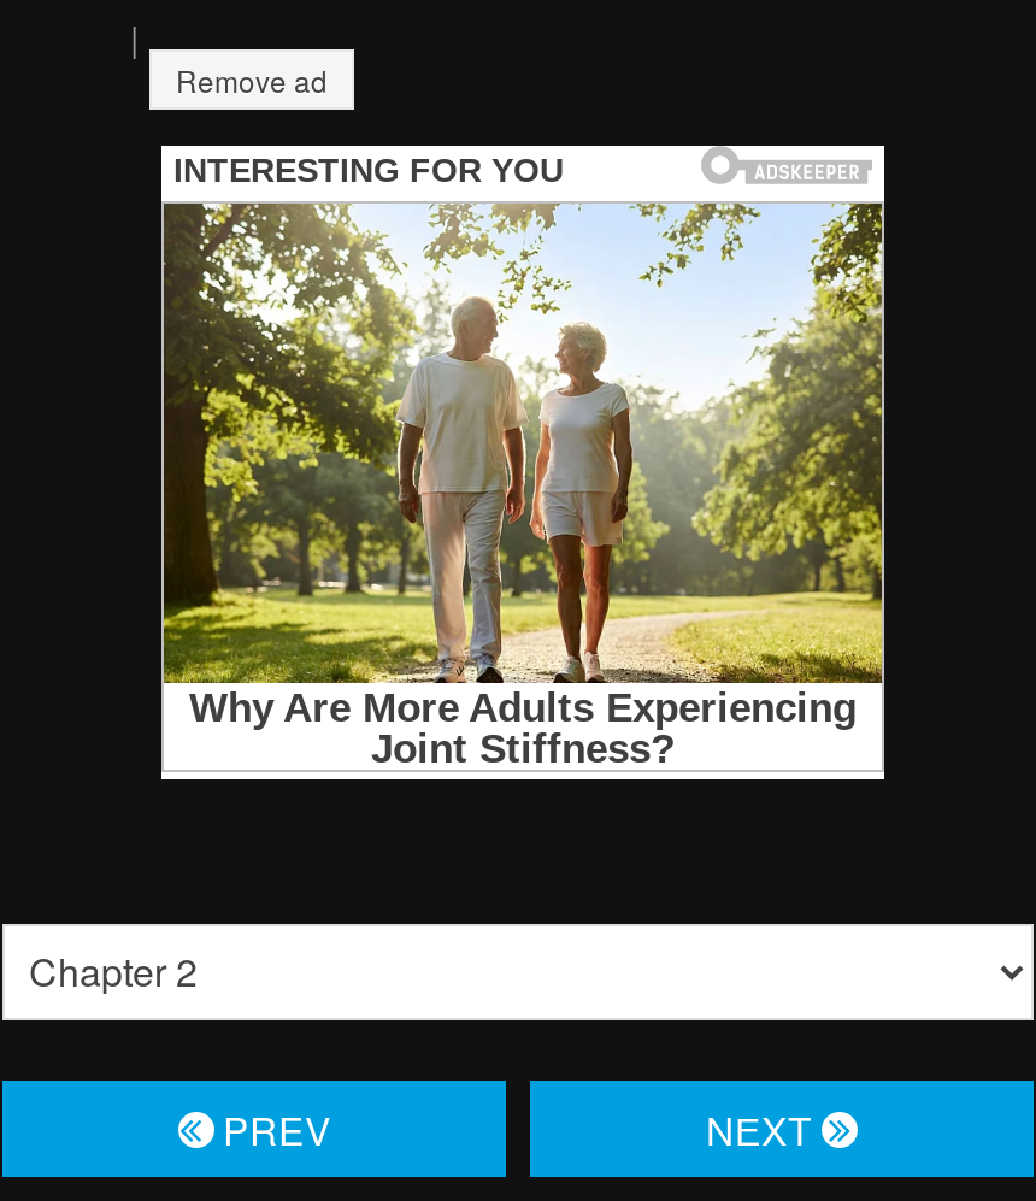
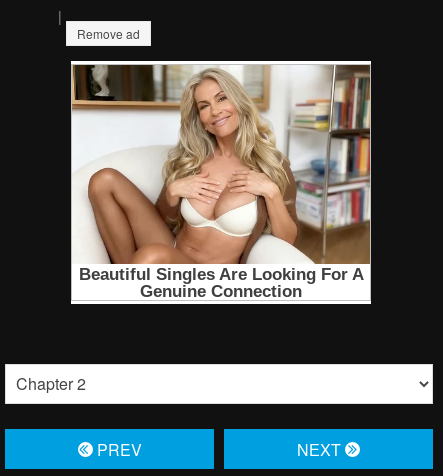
[161,146,884,765] [image] -> [71,64,371,298] [image]

